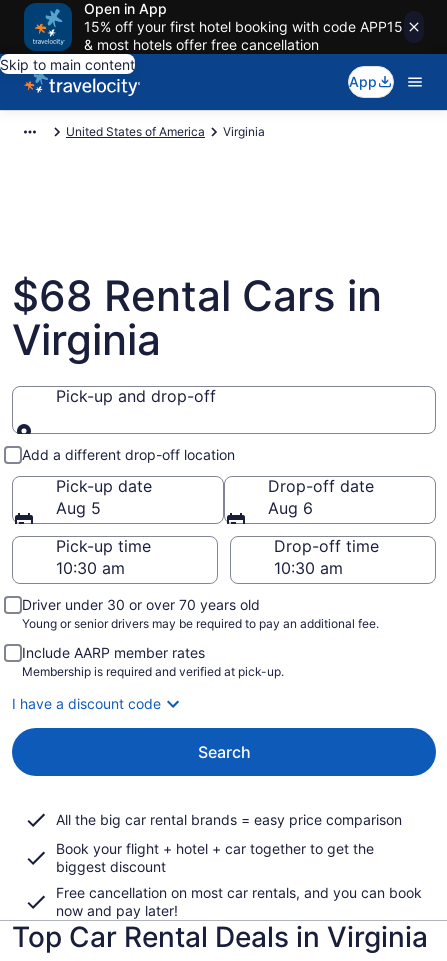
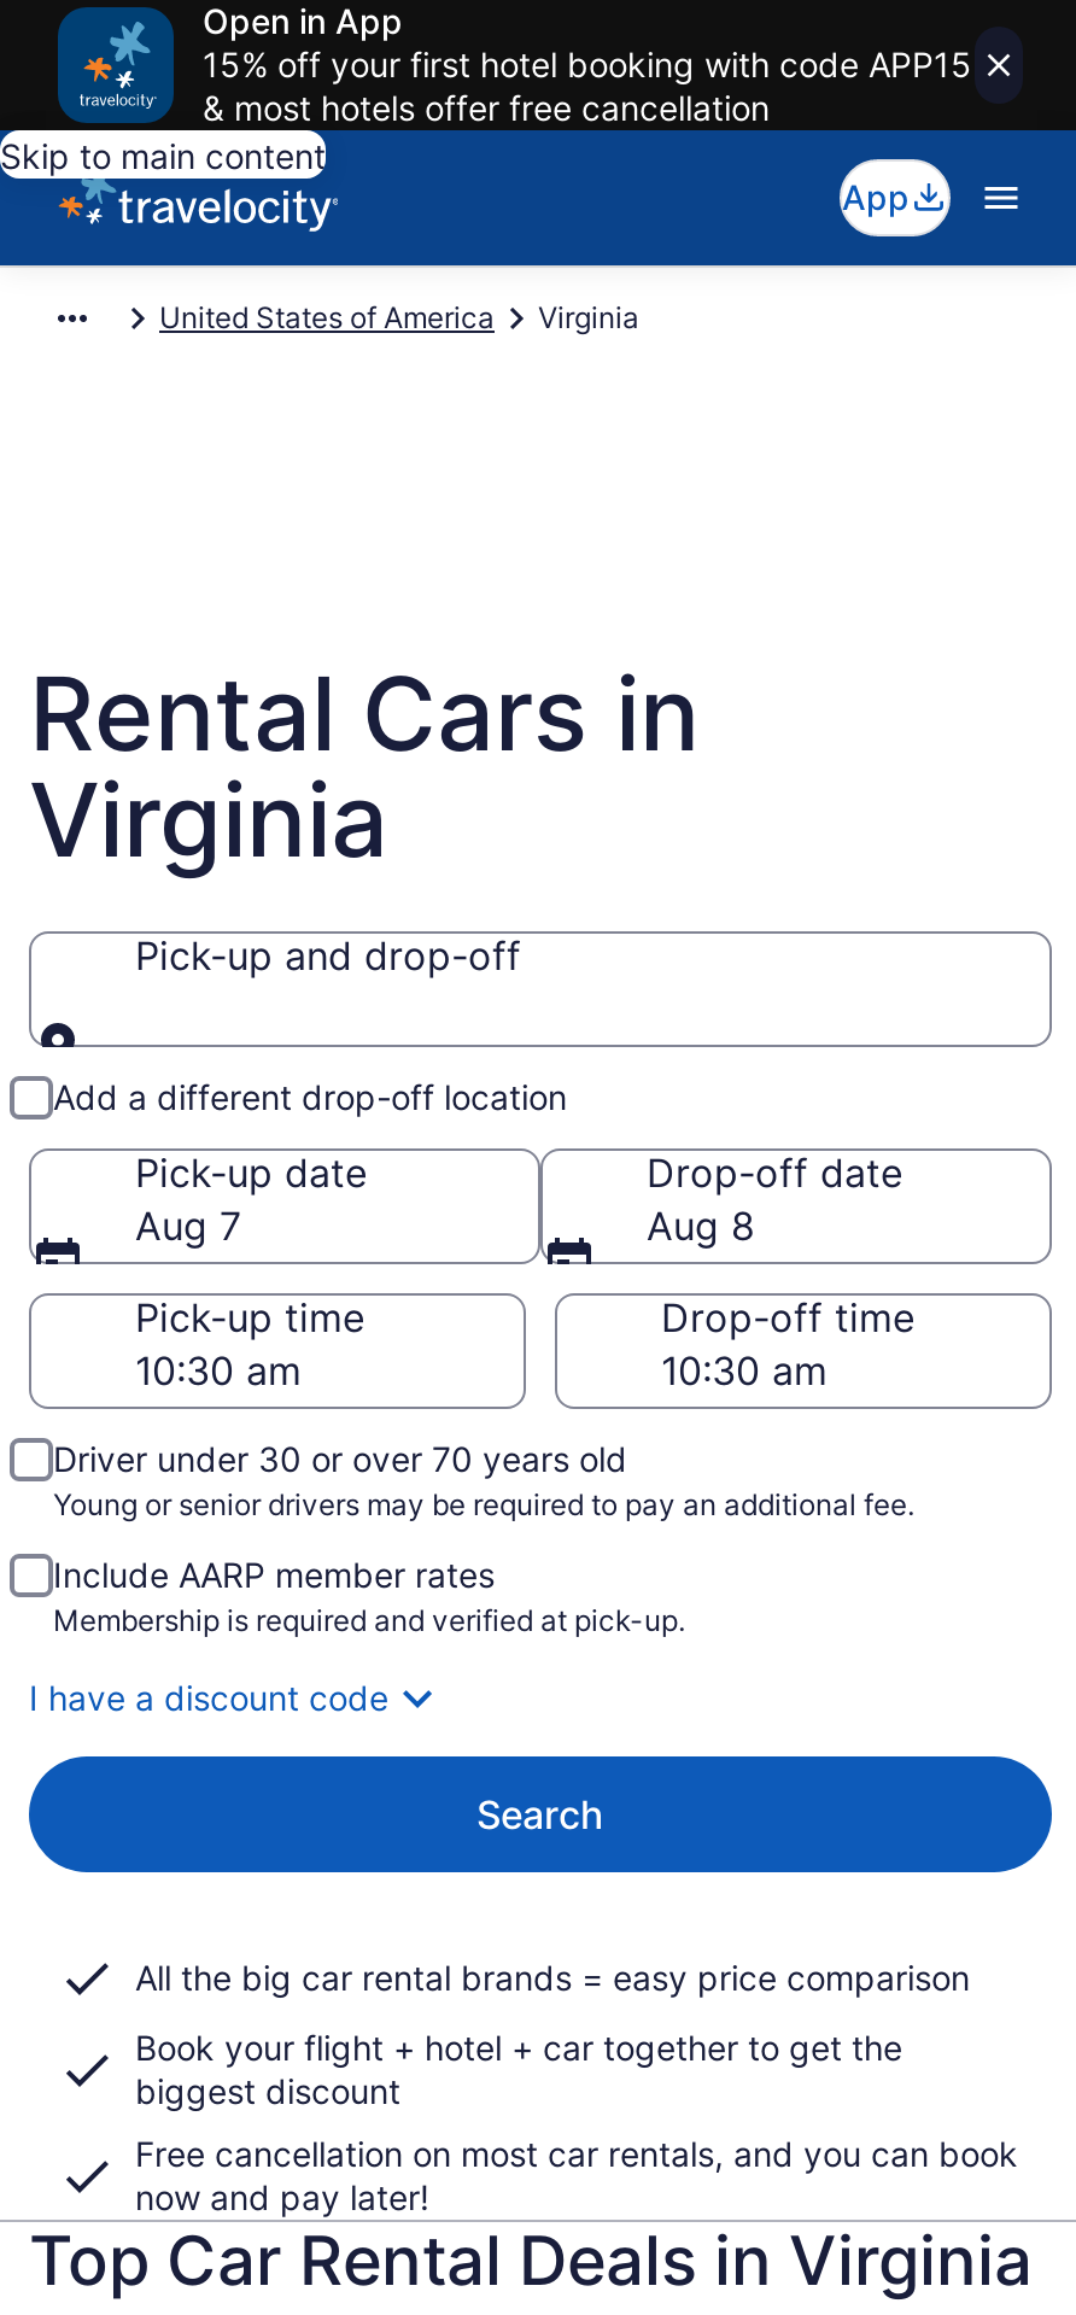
[12,270,382,321] $68 Rental Cars in -> [29,651,700,774] Rental Cars in
[56,498,101,518] Aug 5 -> [135,1202,241,1250] Aug 7
[268,498,313,518] Aug 6 -> [647,1202,755,1250] Aug 8

